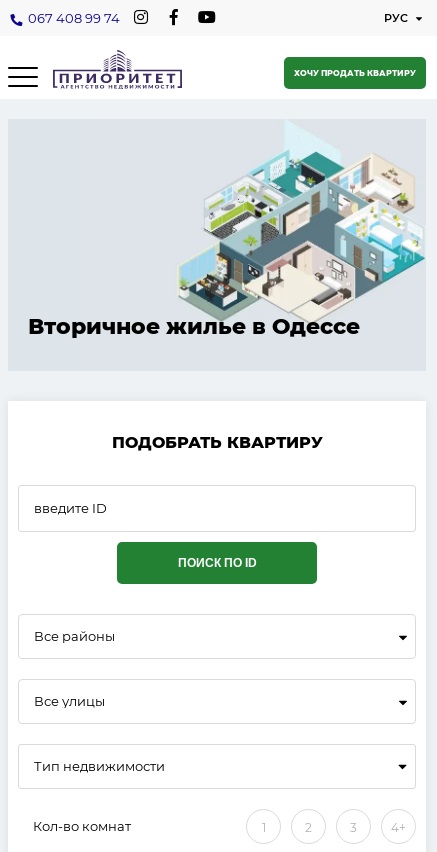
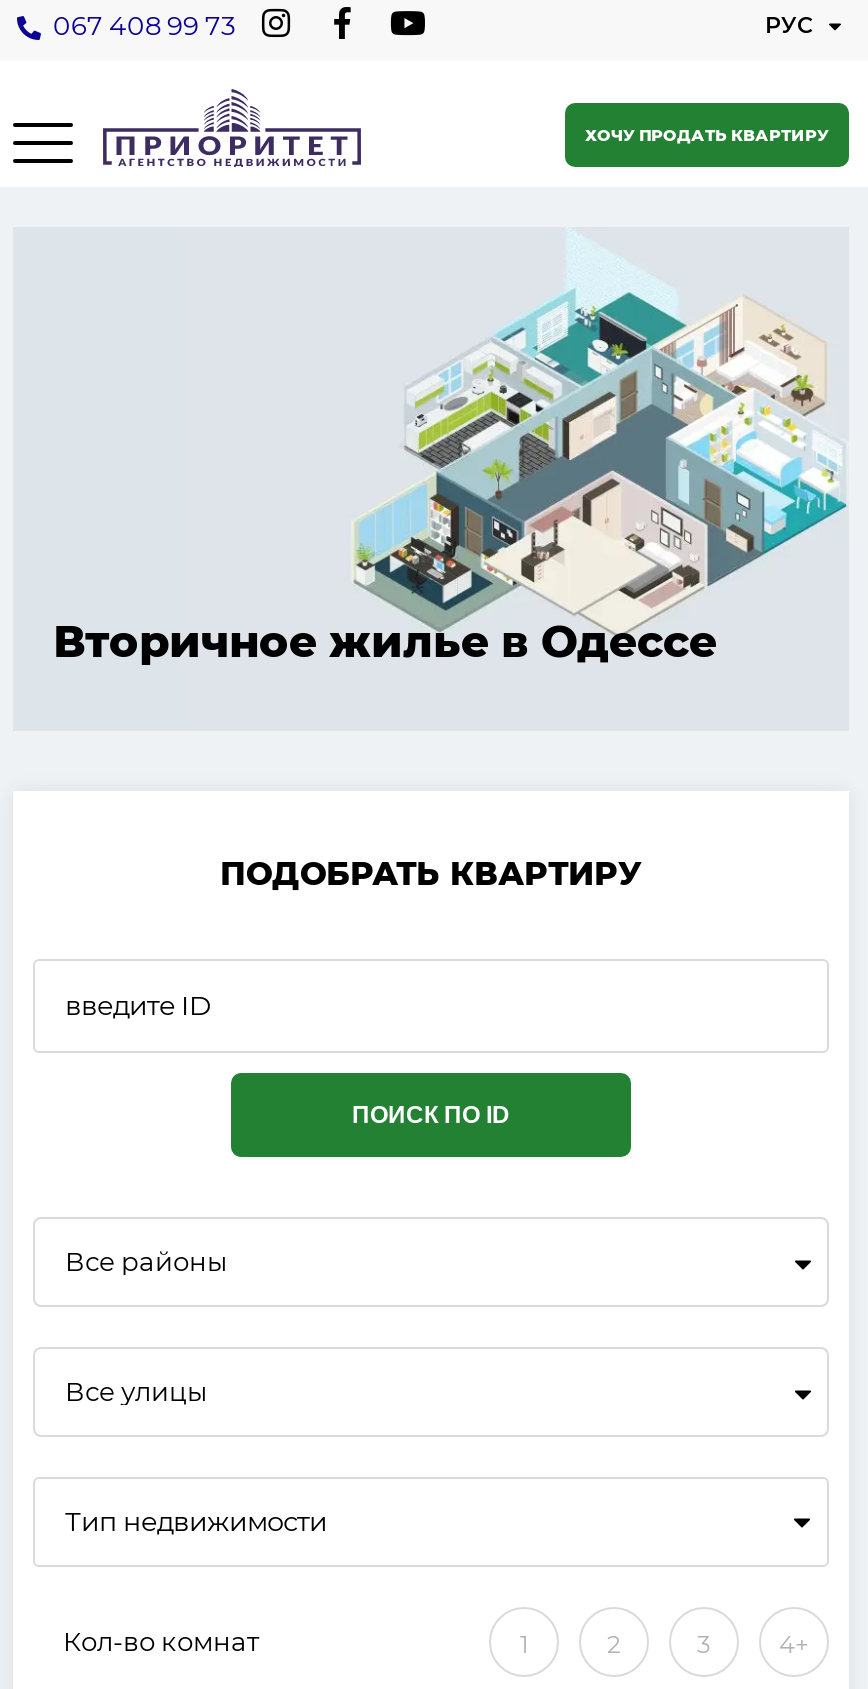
[28,10,120,26] 067 408 99 74 -> [53,9,235,41] 067 408 99 73

